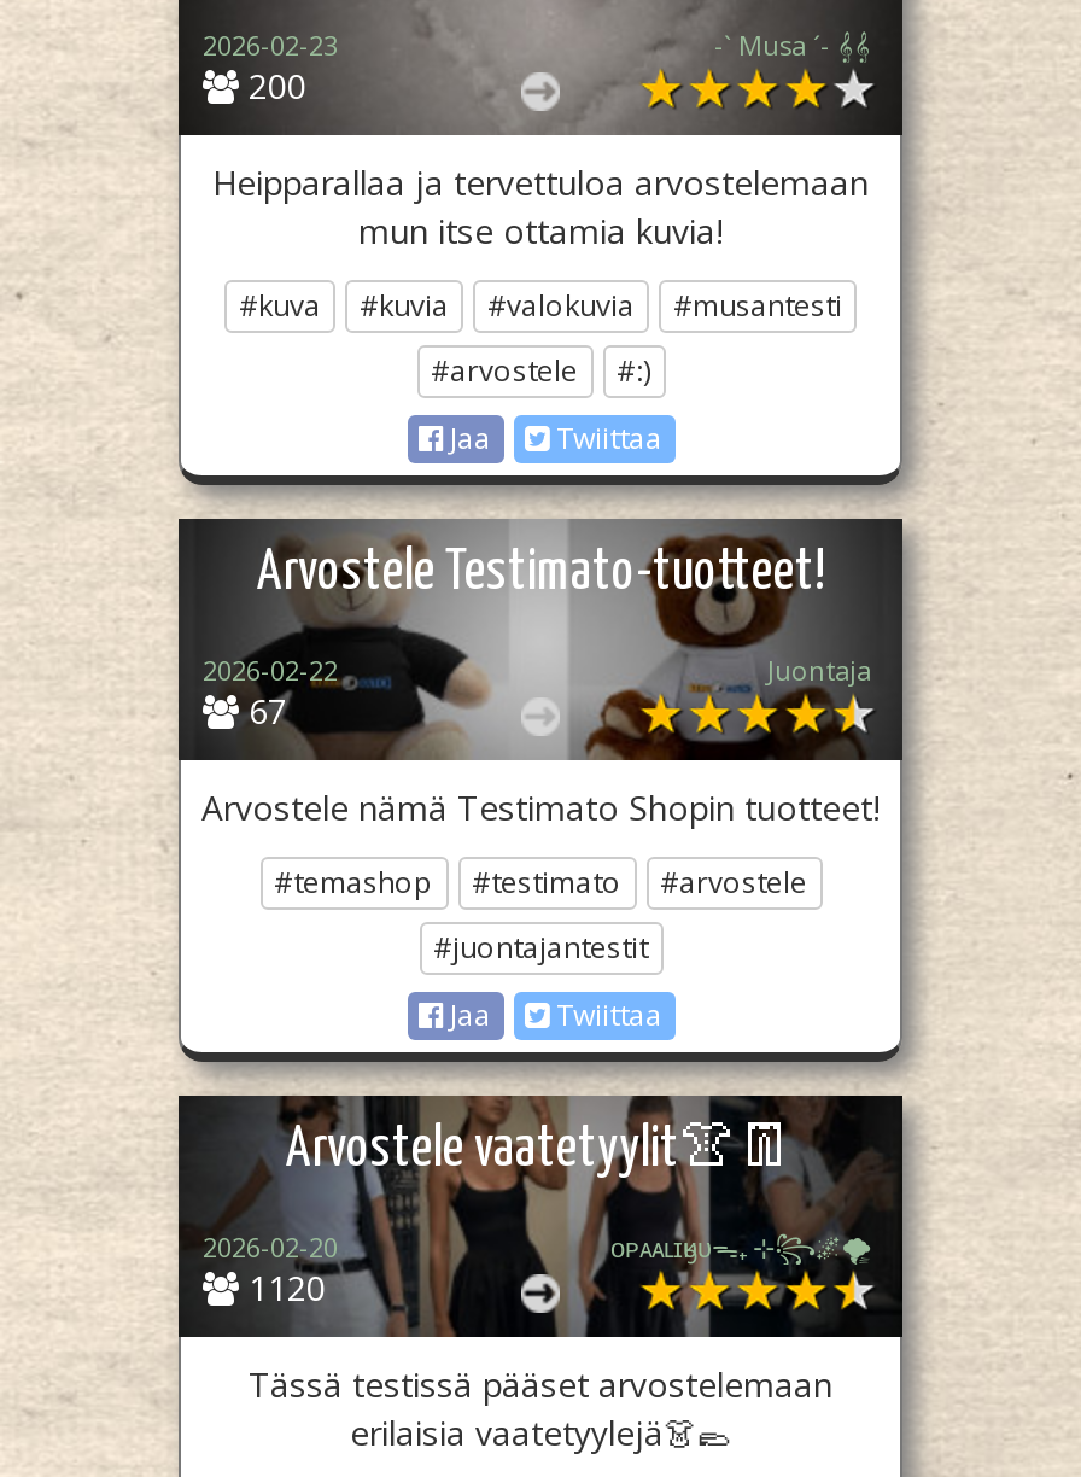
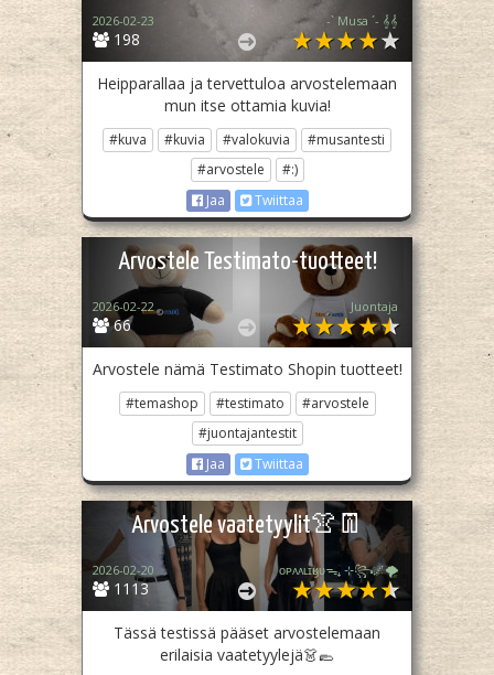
[239,64,306,110] 200 -> [109,29,140,50] 198
[239,689,287,735] 67 -> [109,315,131,336] 66
[239,1266,326,1312] 1120 -> [109,578,149,599] 1113

